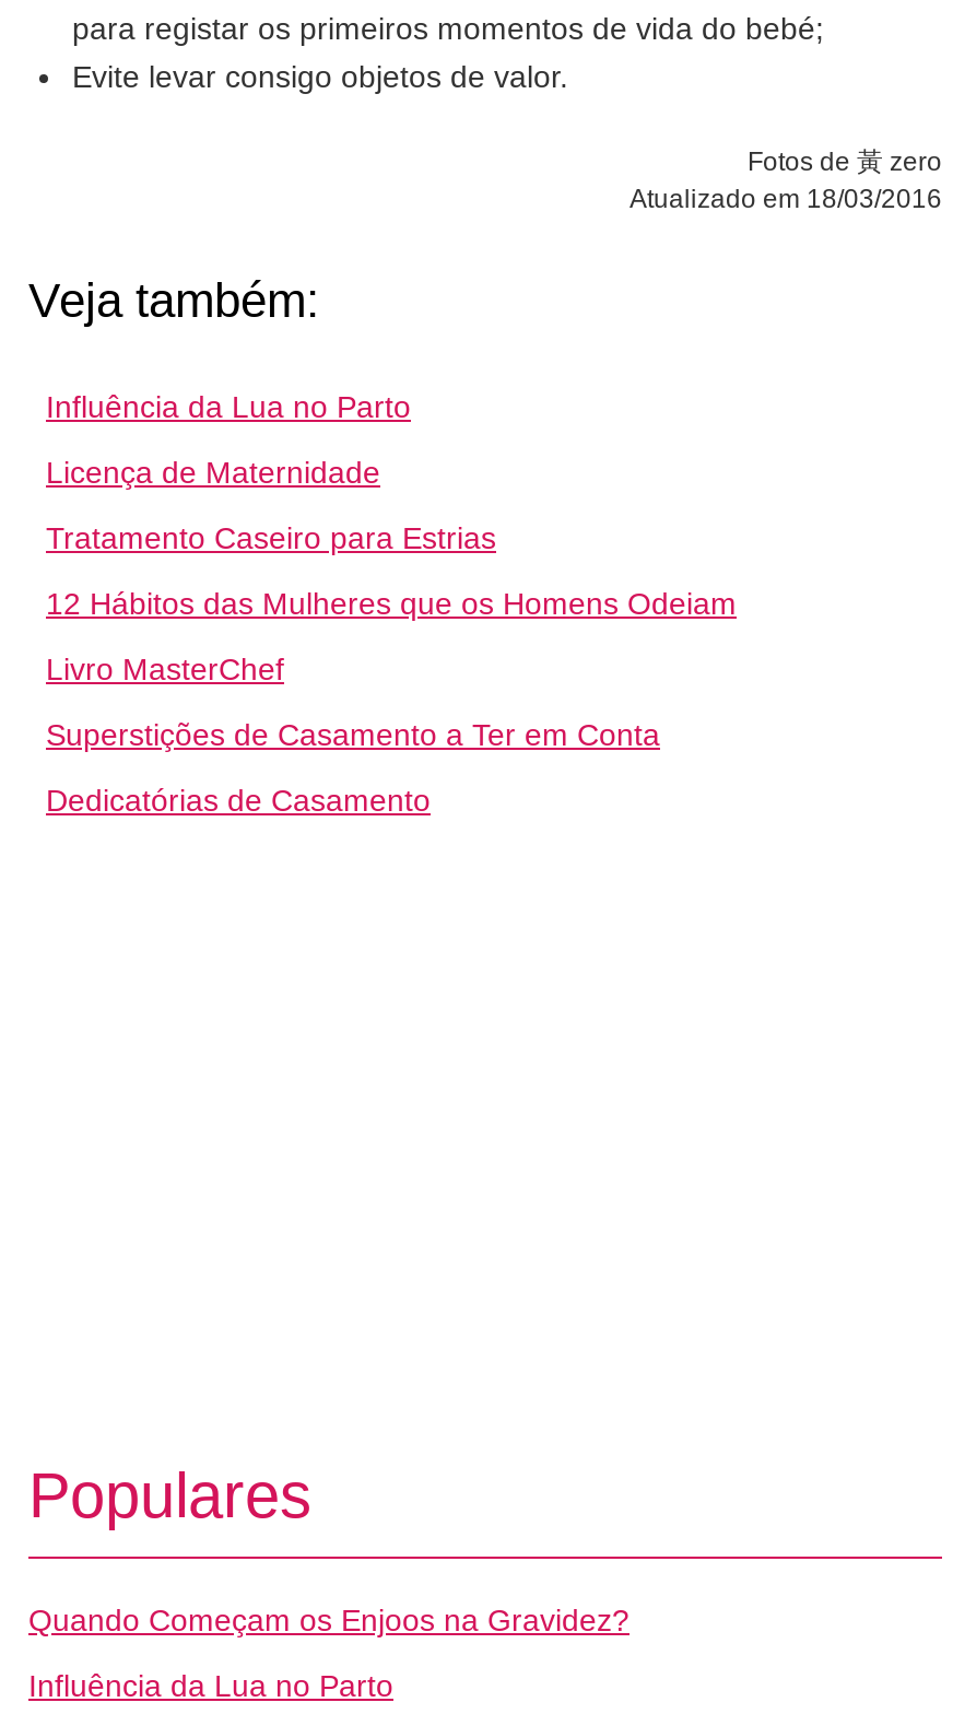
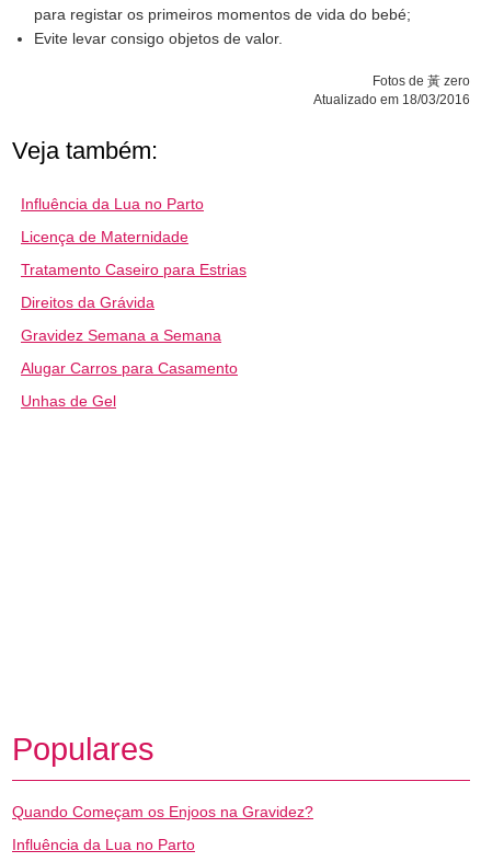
[46,586,737,621] 12 Hábitos das Mulheres que os Homens Odeiam -> [21,294,154,311] Direitos da Grávida
[46,651,284,686] Livro MasterChef -> [21,326,221,344] Gravidez Semana a Semana
[46,717,660,752] Superstições de Casamento a Ter em Conta -> [21,359,238,377] Alugar Carros para Casamento
[46,783,431,818] Dedicatórias de Casamento -> [21,392,116,410] Unhas de Gel

